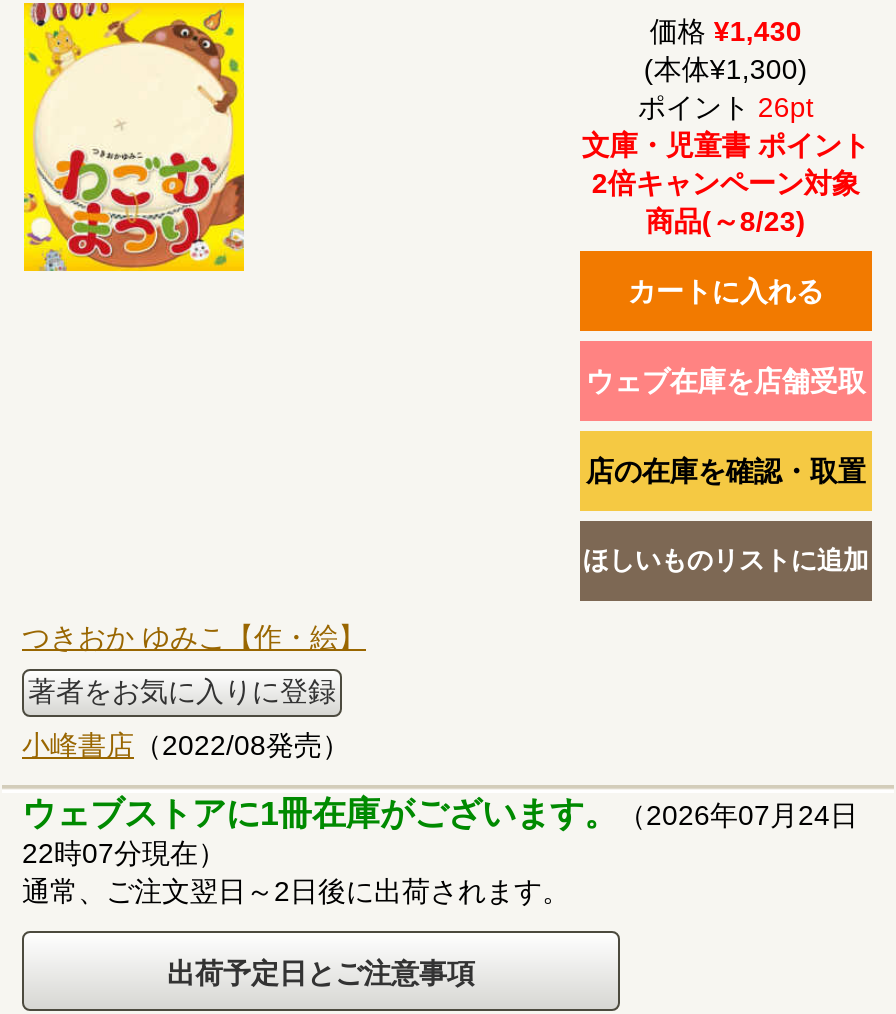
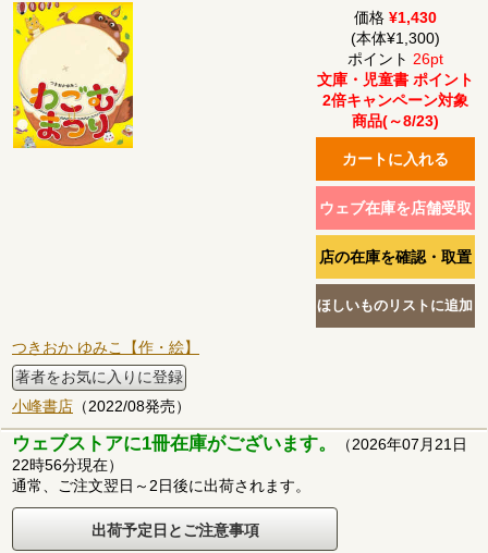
[22,795,858,833] ウェブストアに1冊在庫がございます。（2026年07月24日 -> [12,433,467,454] ウェブストアに1冊在庫がございます。（2026年07月21日
[22,837,226,869] 22時07分現在） -> [12,456,123,473] 22時56分現在）

